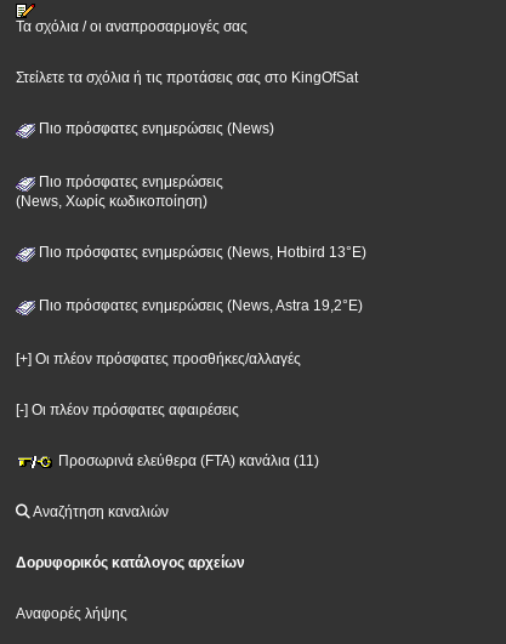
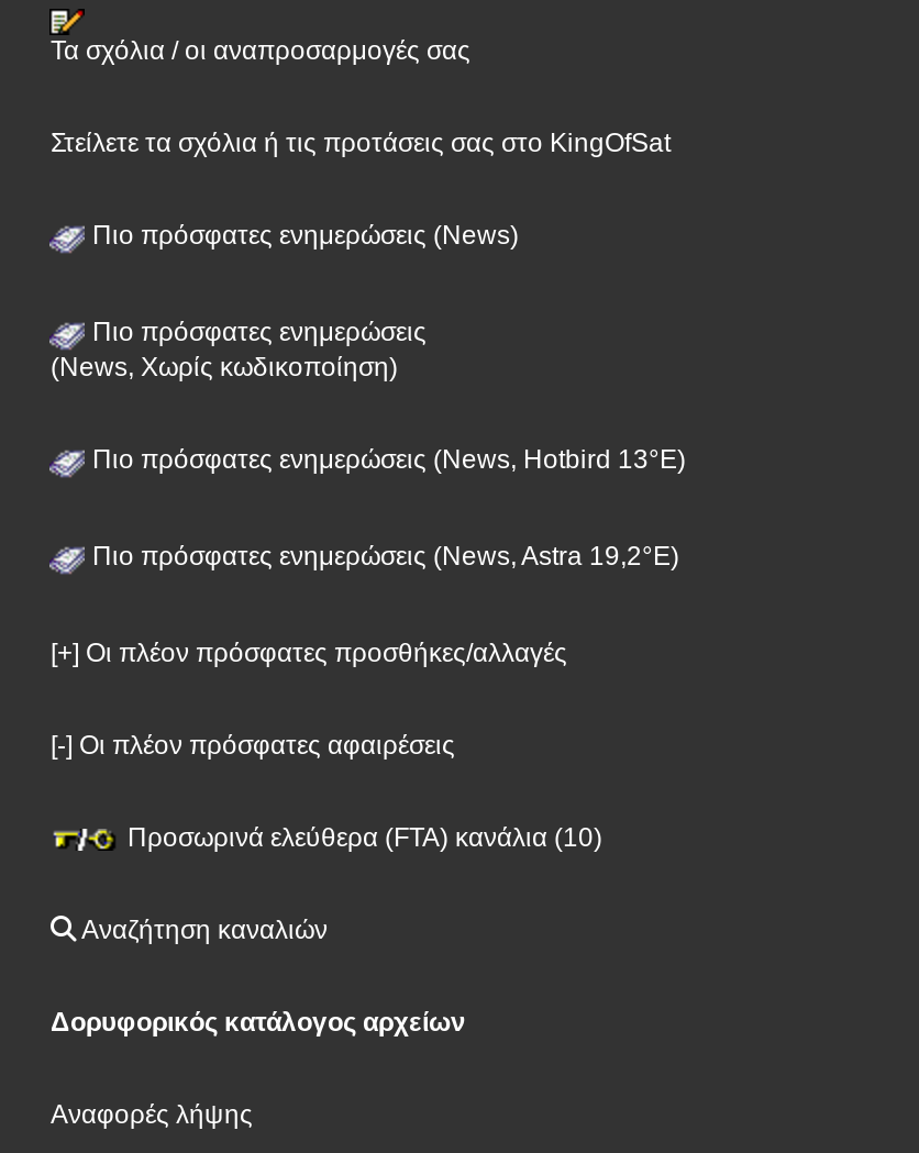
[55,452,320,469] Προσωρινά ελεύθερα (FTA) κανάλια (11) -> [121,821,602,852] Προσωρινά ελεύθερα (FTA) κανάλια (10)

